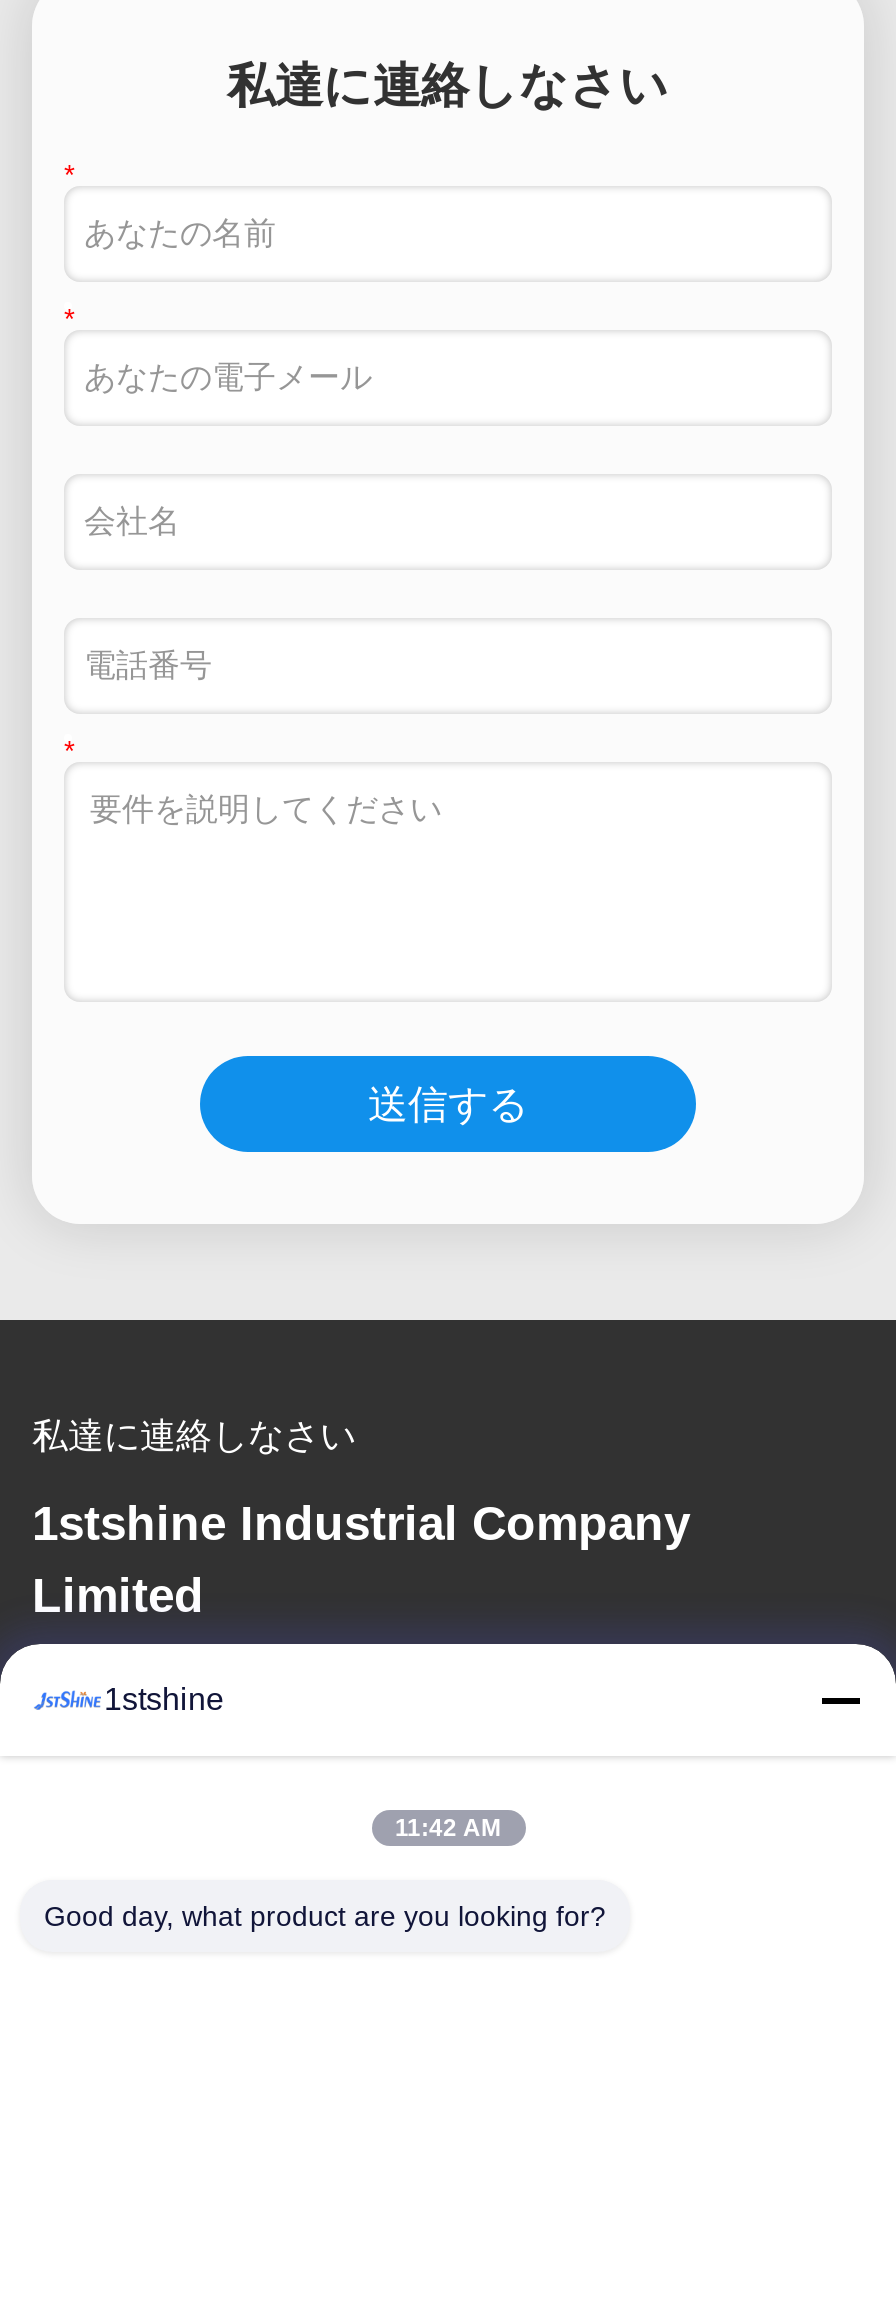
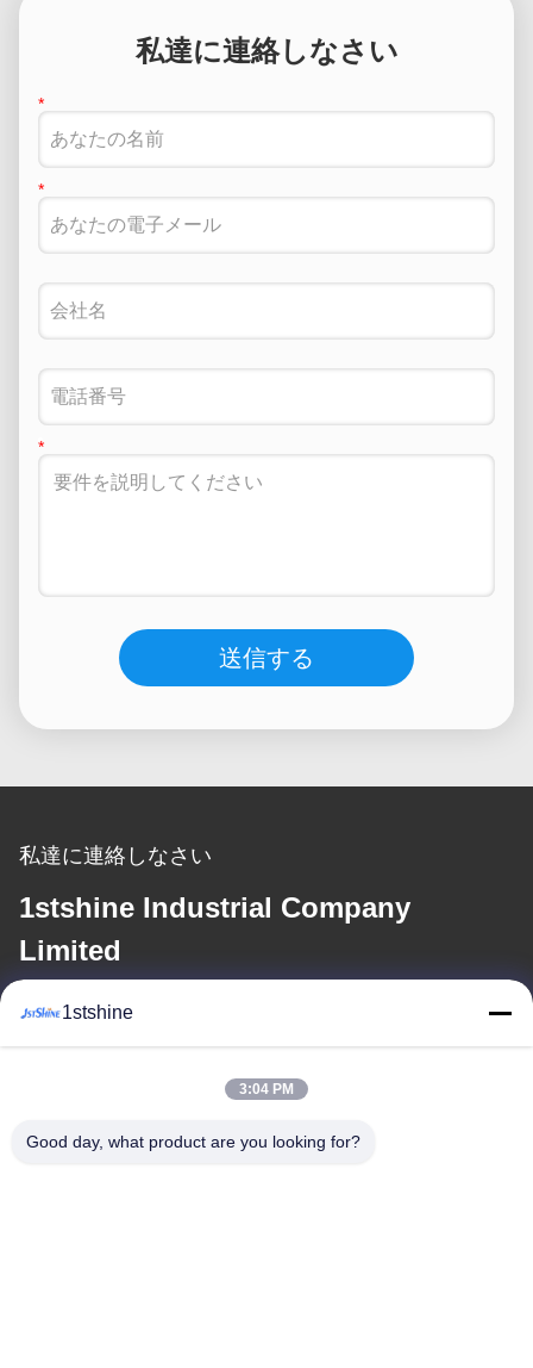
[395,1814,501,1842] 11:42 AM -> [239,1081,294,1097] 3:04 PM

